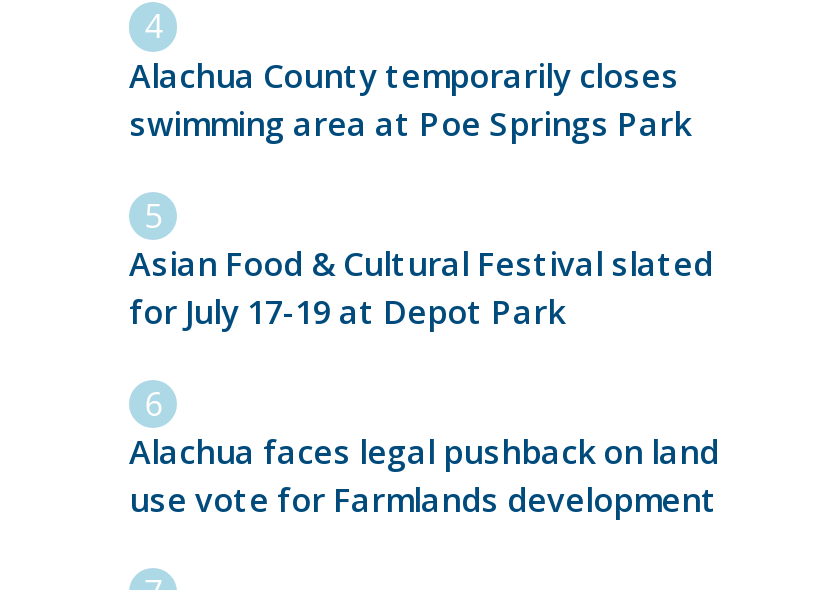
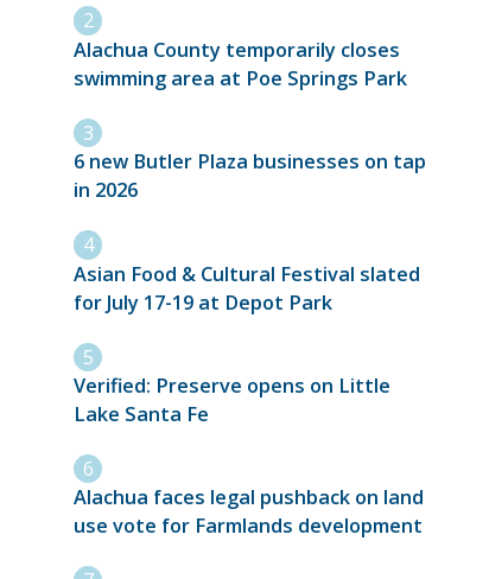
none -> [74,149,426,203] 6 new Butler Plaza businesses on tap | in 2026
none -> [74,373,390,427] Verified: Preserve opens on Little | Lake Santa Fe

